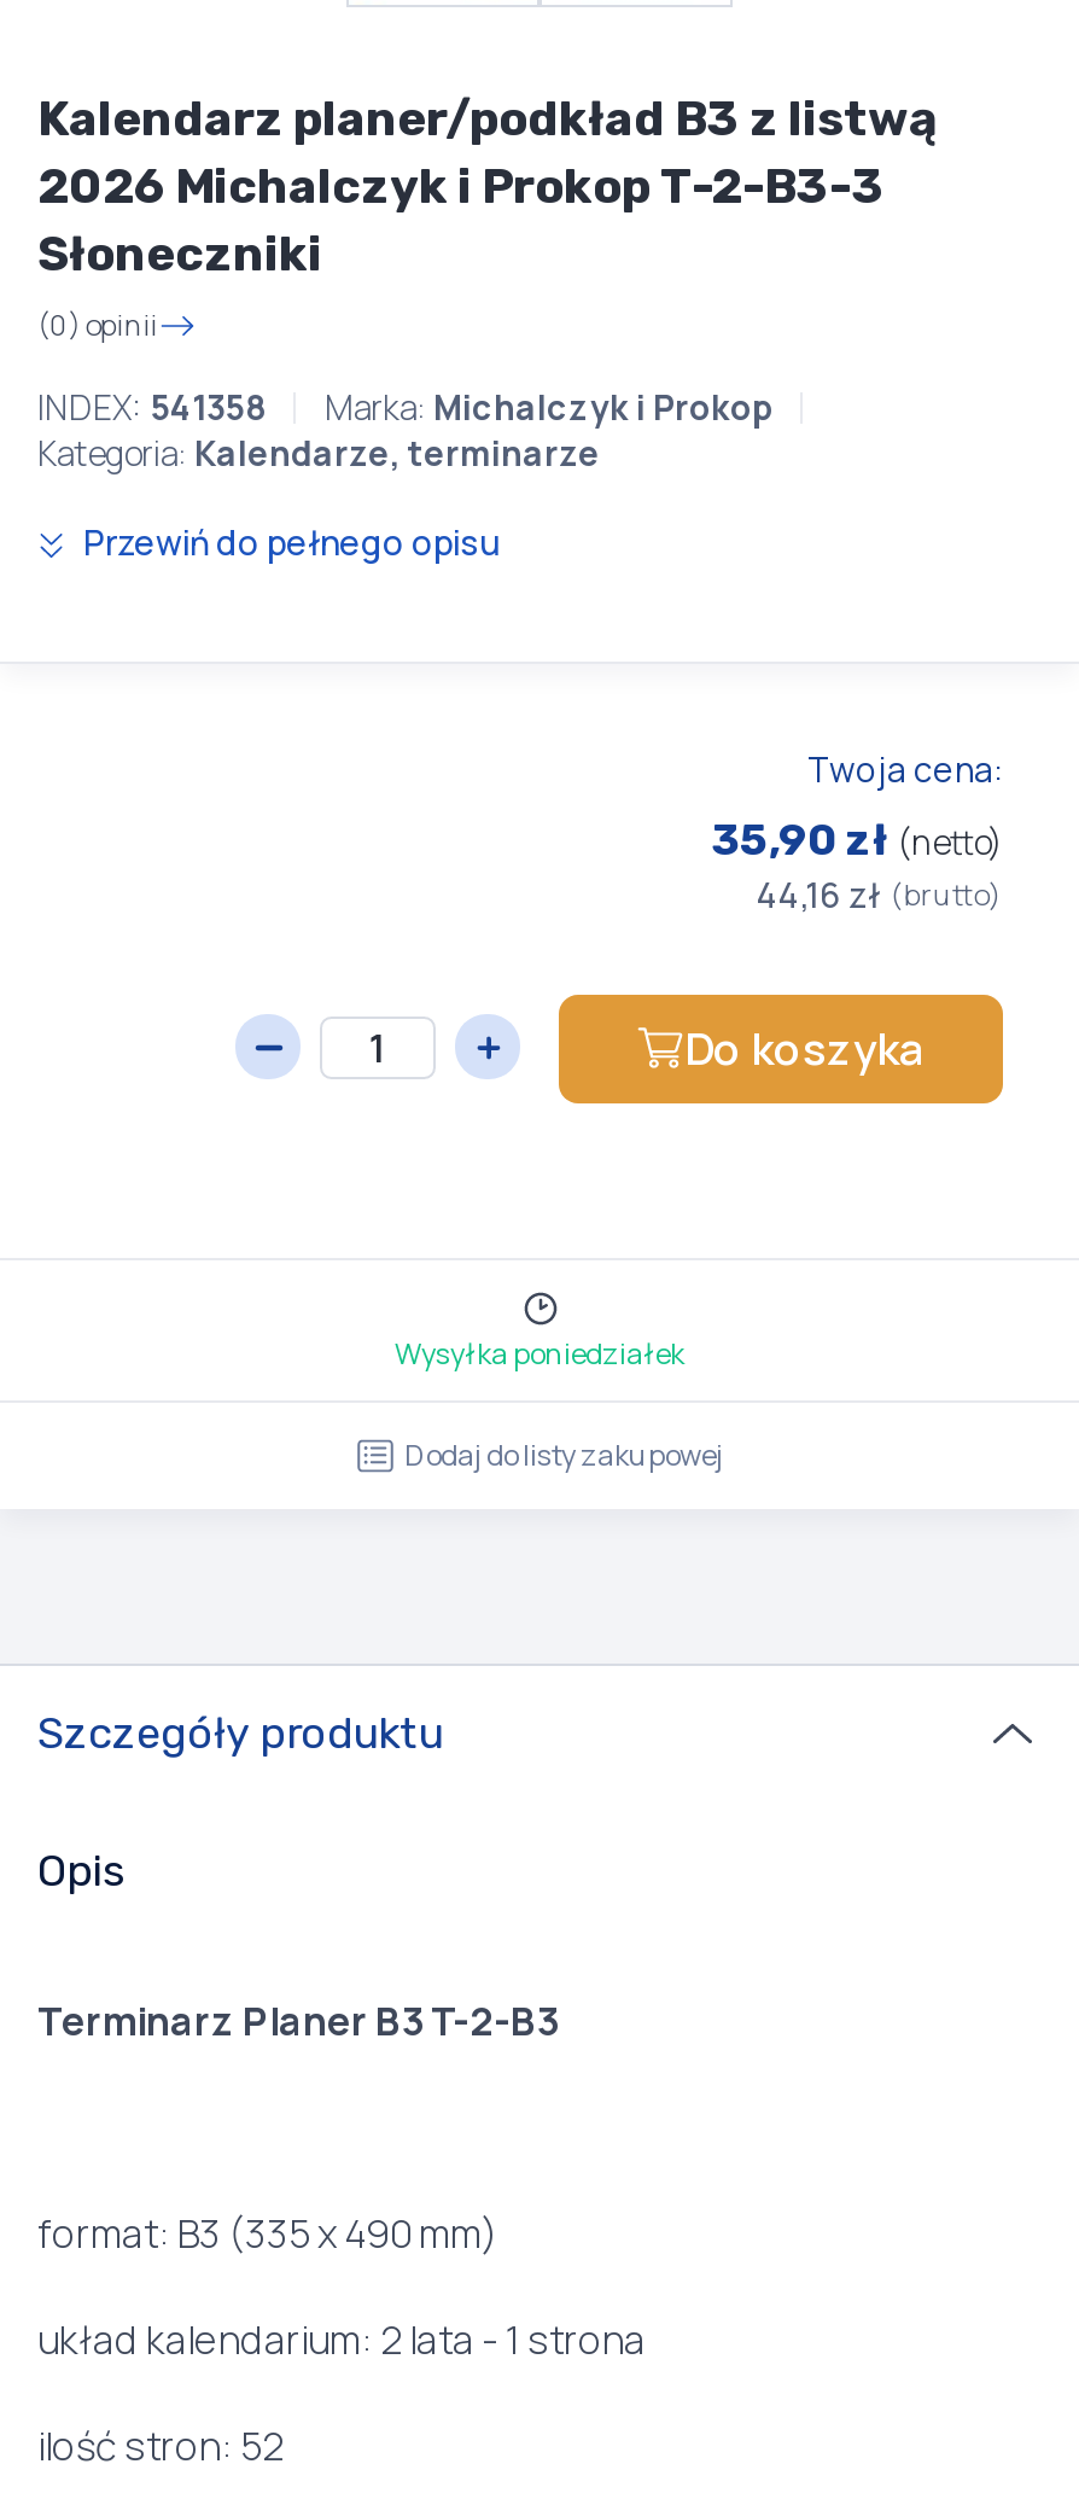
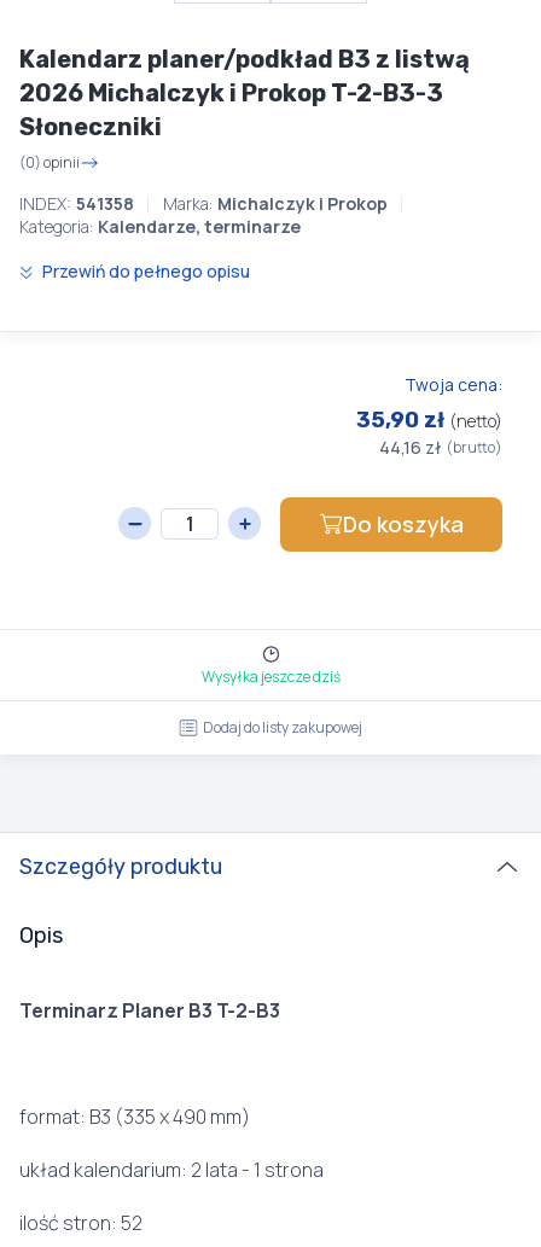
[395,1333,684,1374] Wysyłka poniedziałek -> [201,666,340,687] Wysyłka jeszcze dziś

